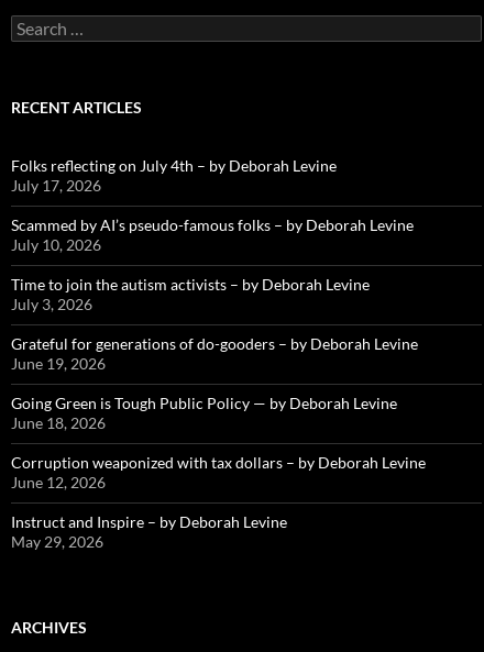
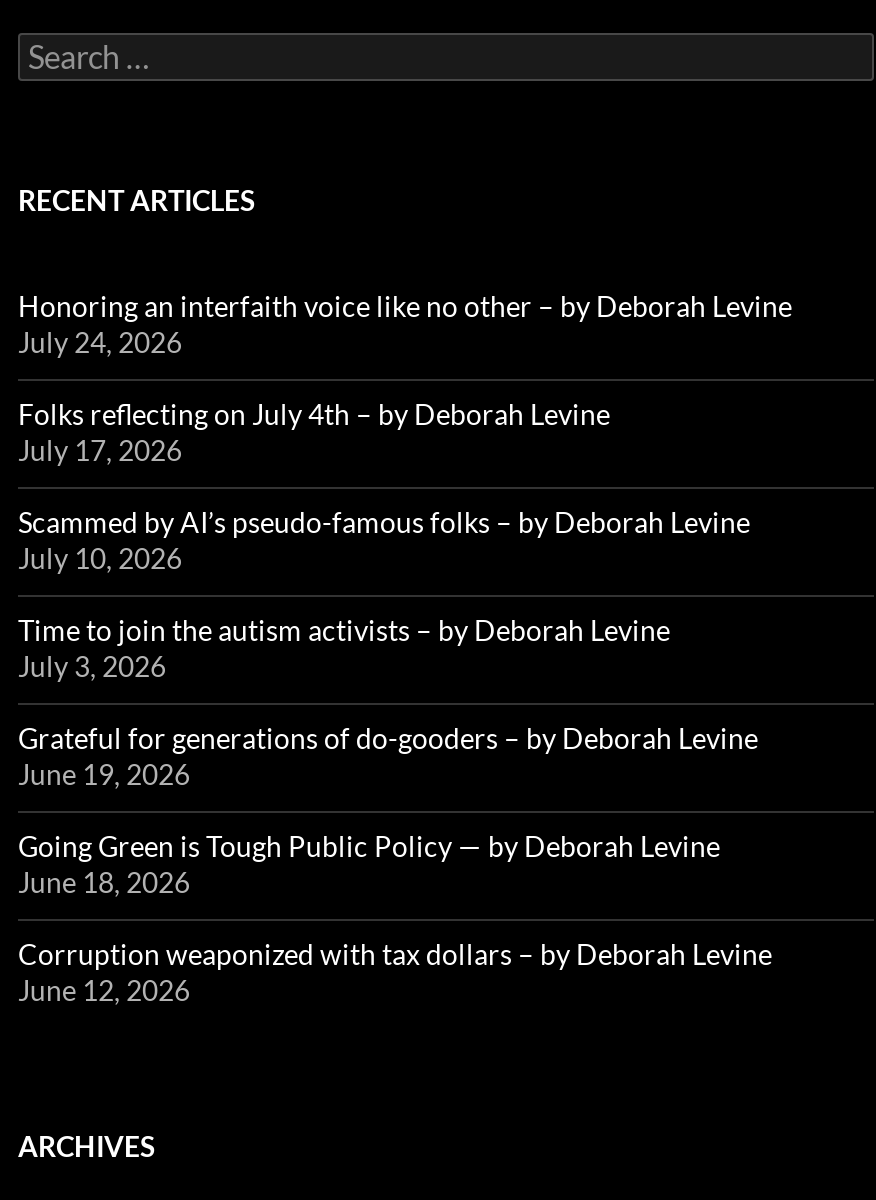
none -> [18,289,792,359] Honoring an interfaith voice like no other – by Deborah Levine | July 24, 2026
moved [11,156,426,492] -> [18,397,772,1007]: Folks reflecting on July 4th – by Deborah Levine | July 17, 2026 | Scammed by AI’s pseudo-famous folks – by Deborah Levine | ... | Corruption weaponized with tax dollars – by Deborah Levine | June 12, 2026
[11,513,287,551] Instruct and Inspire – by Deborah Levine | May 29, 2026 -> none

